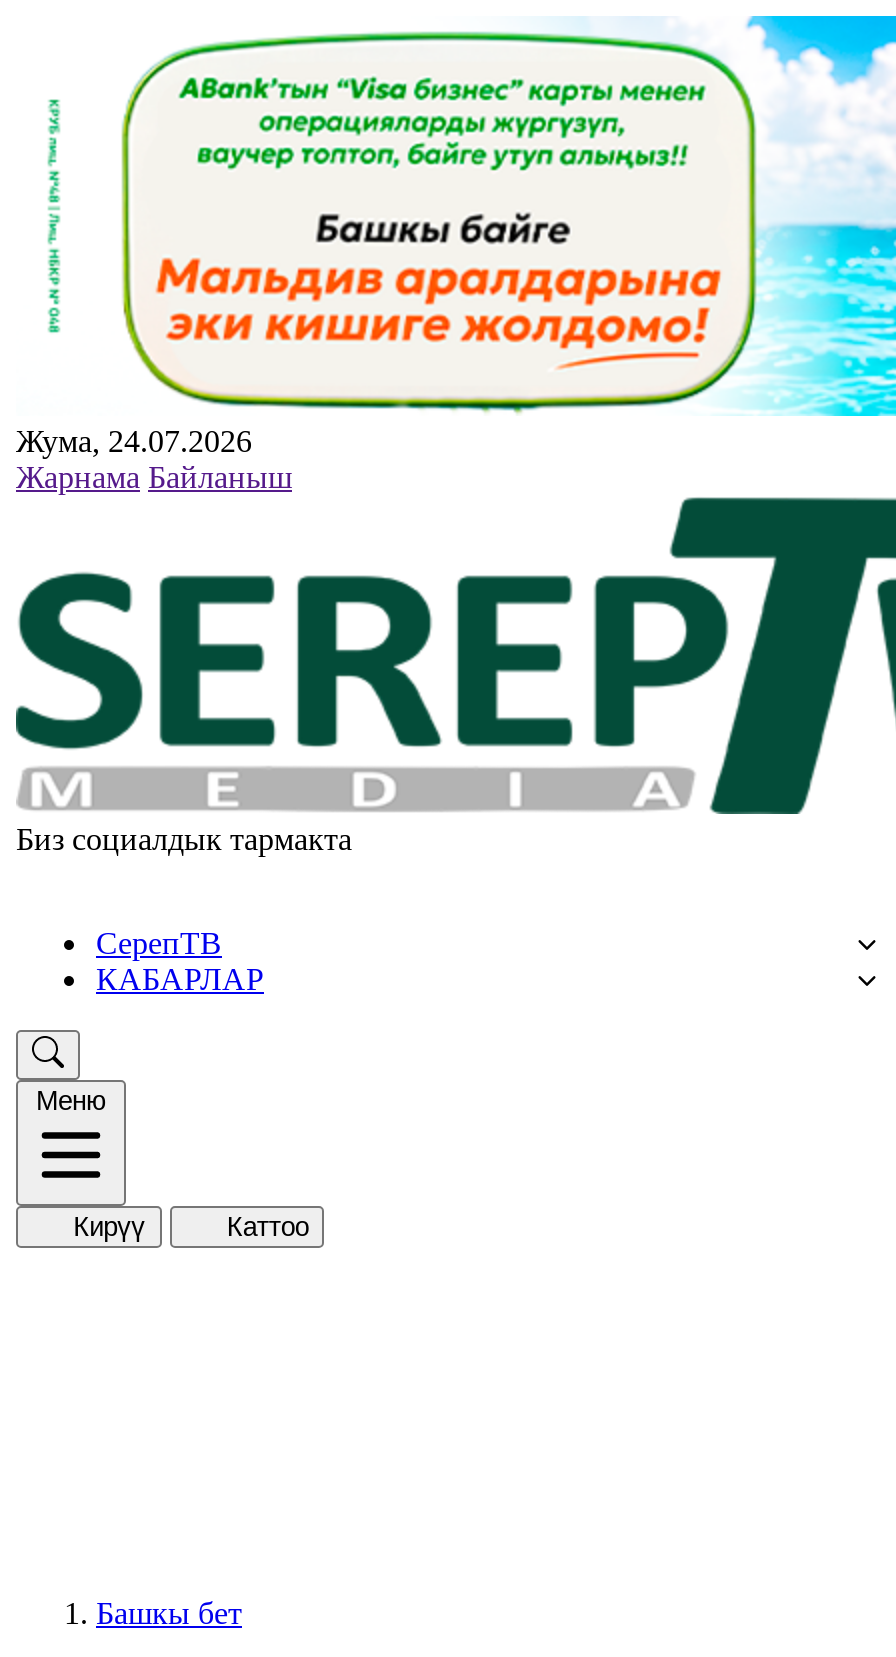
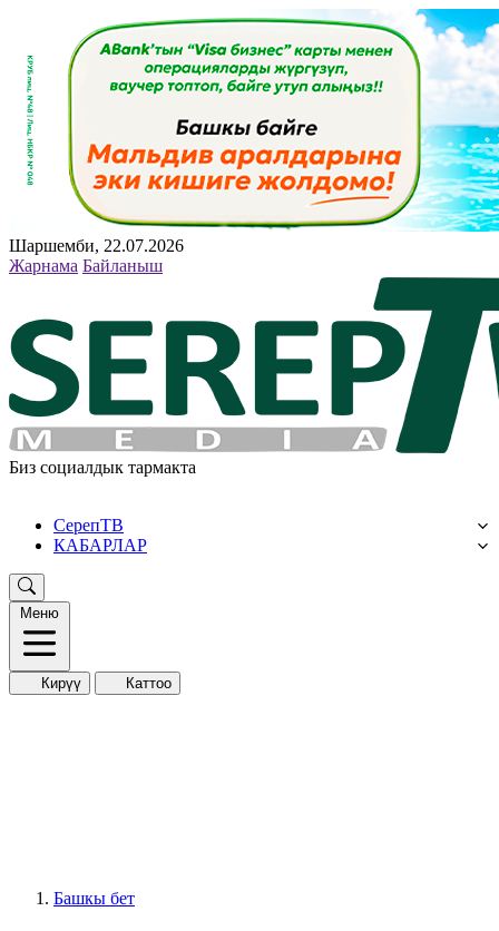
[16,424,252,458] Жума, 24.07.2026 -> [9,236,184,255] Шаршемби, 22.07.2026

